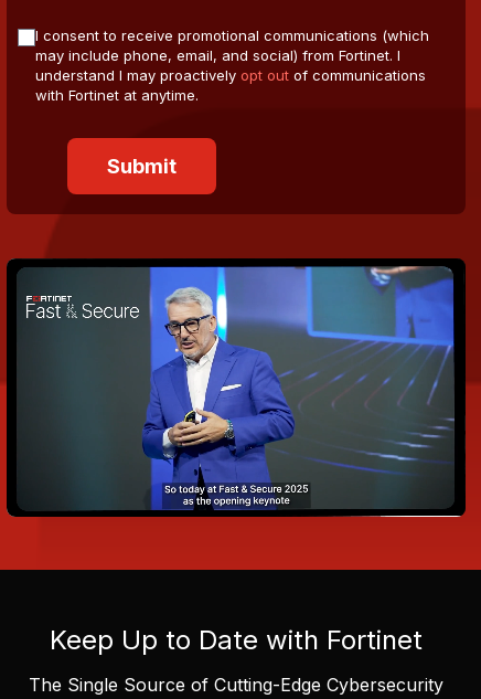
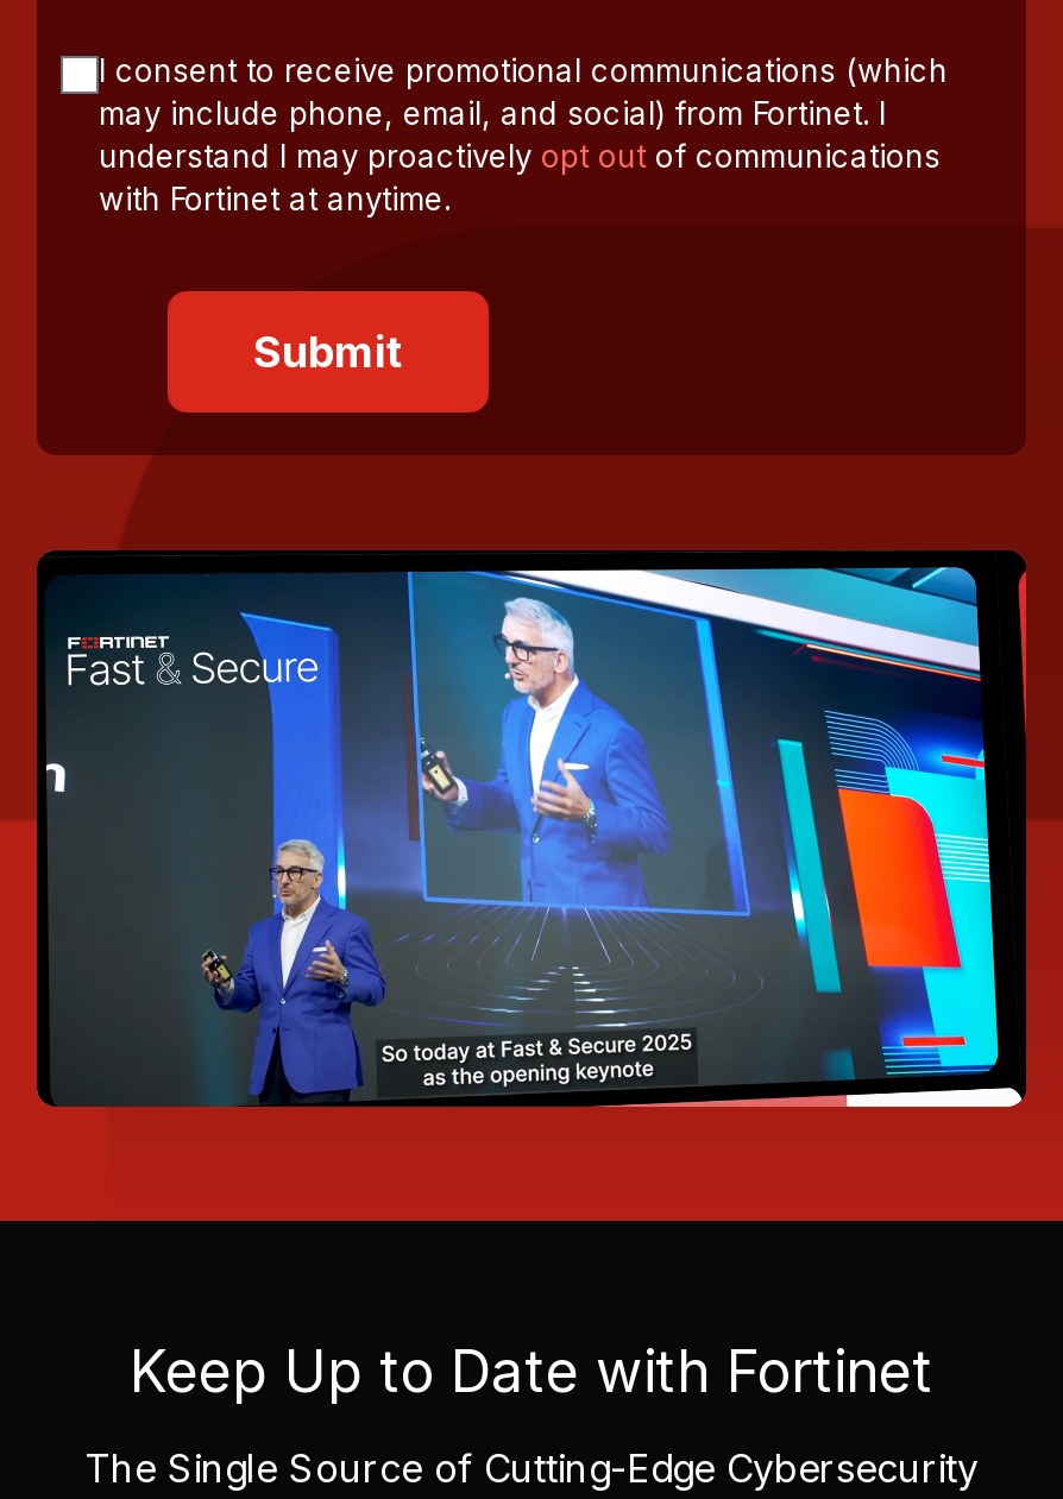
[11,265,467,518] [image] -> [44,565,1029,1107] [image]

